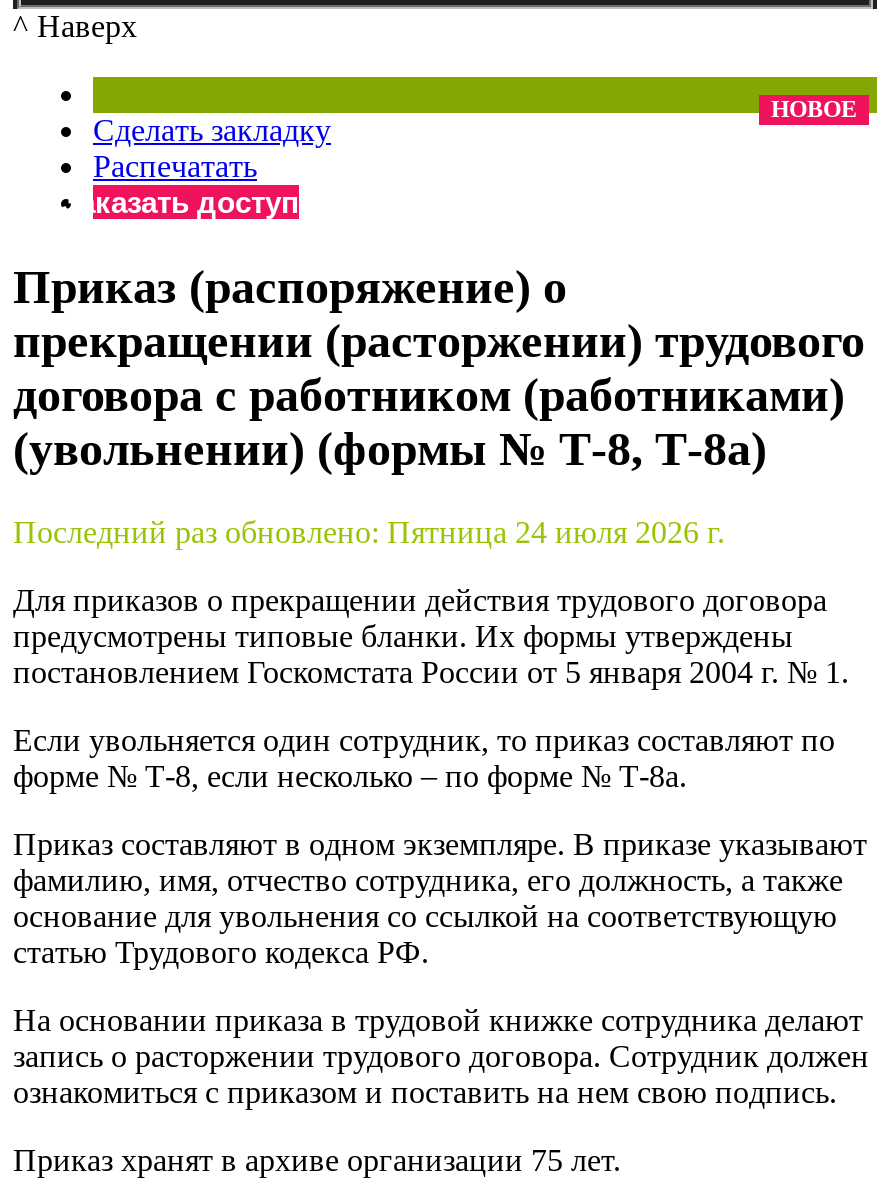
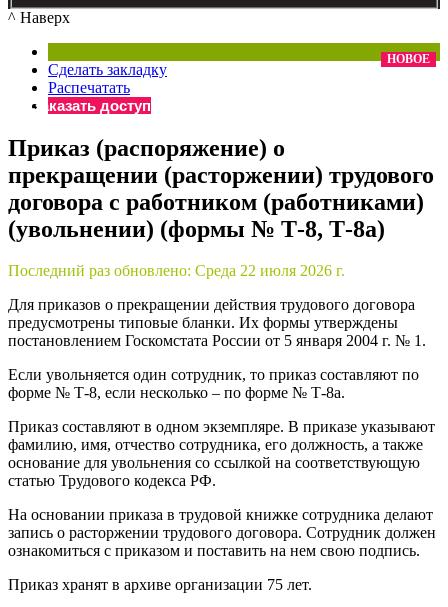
[13,516,725,550] Последний раз обновлено: Пятница 24 июля 2026 г. -> [8,262,345,279] Последний раз обновлено: Среда 22 июля 2026 г.

